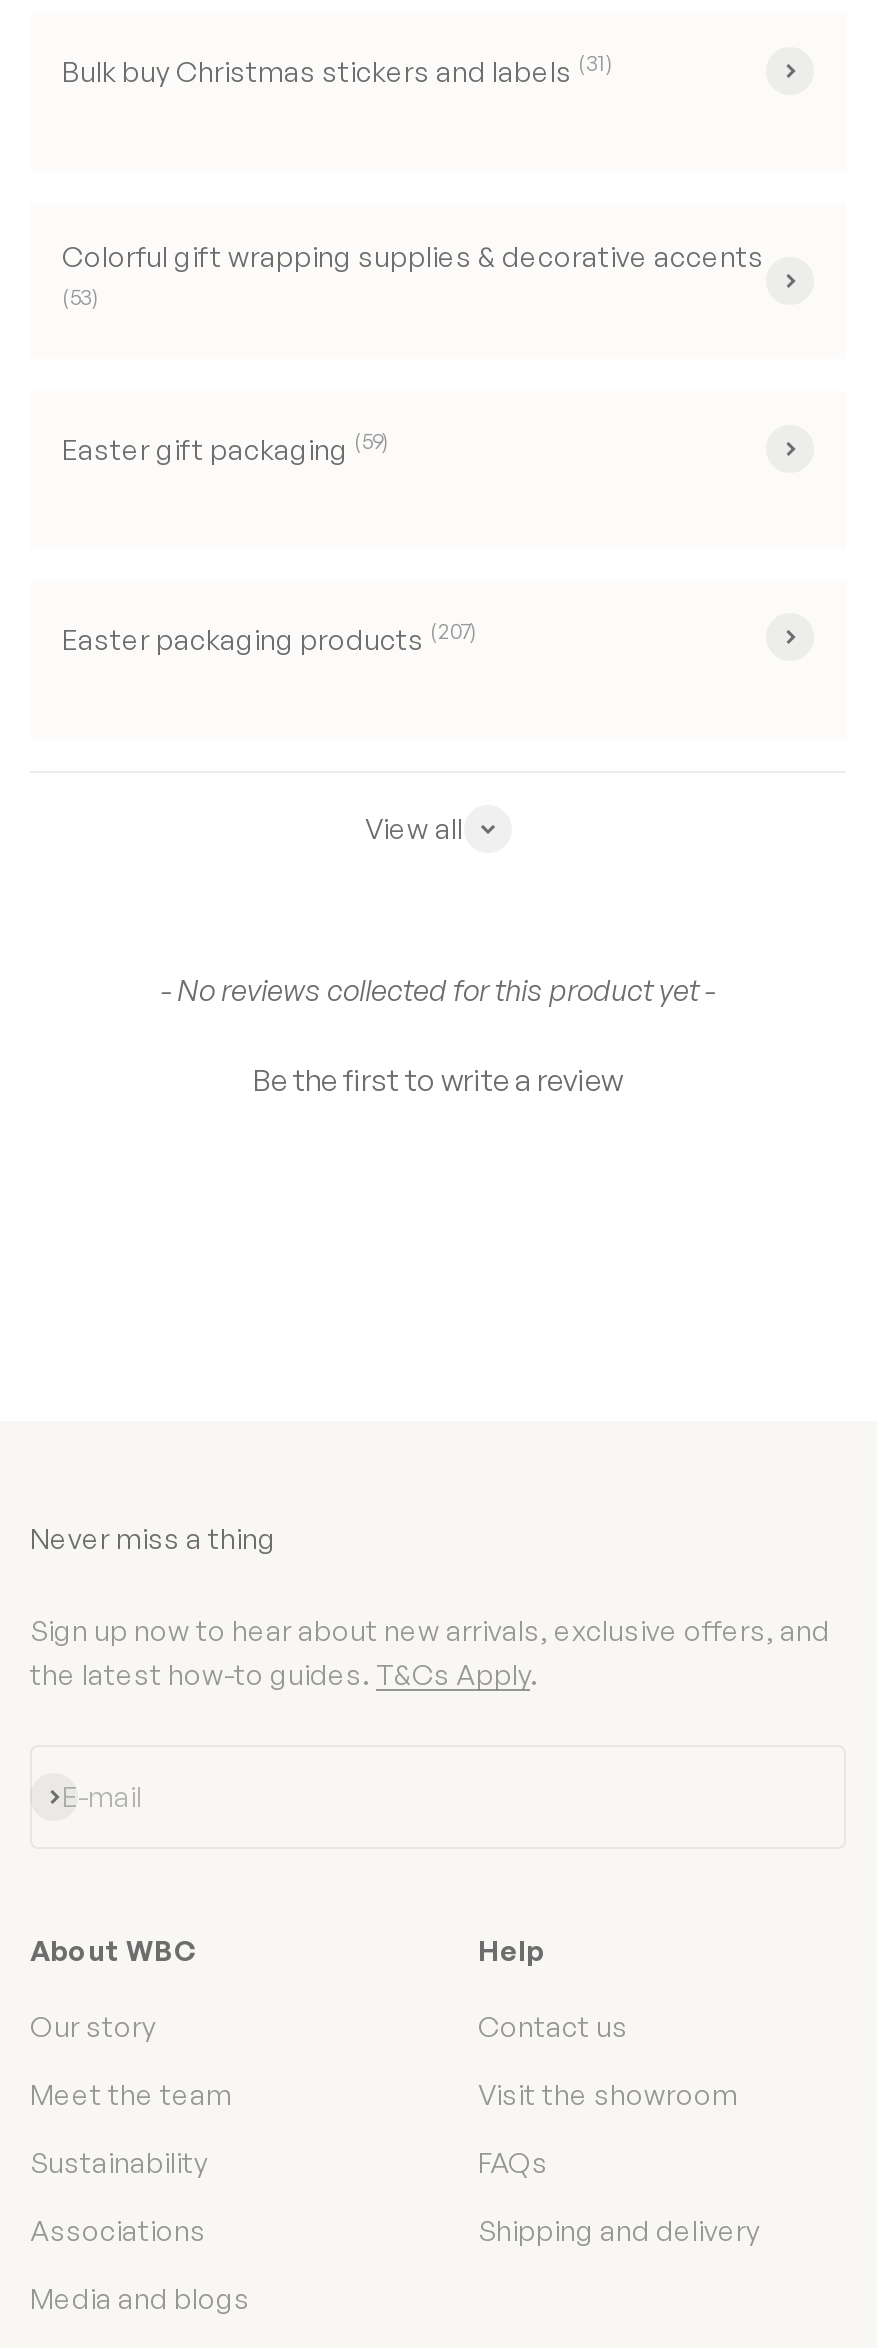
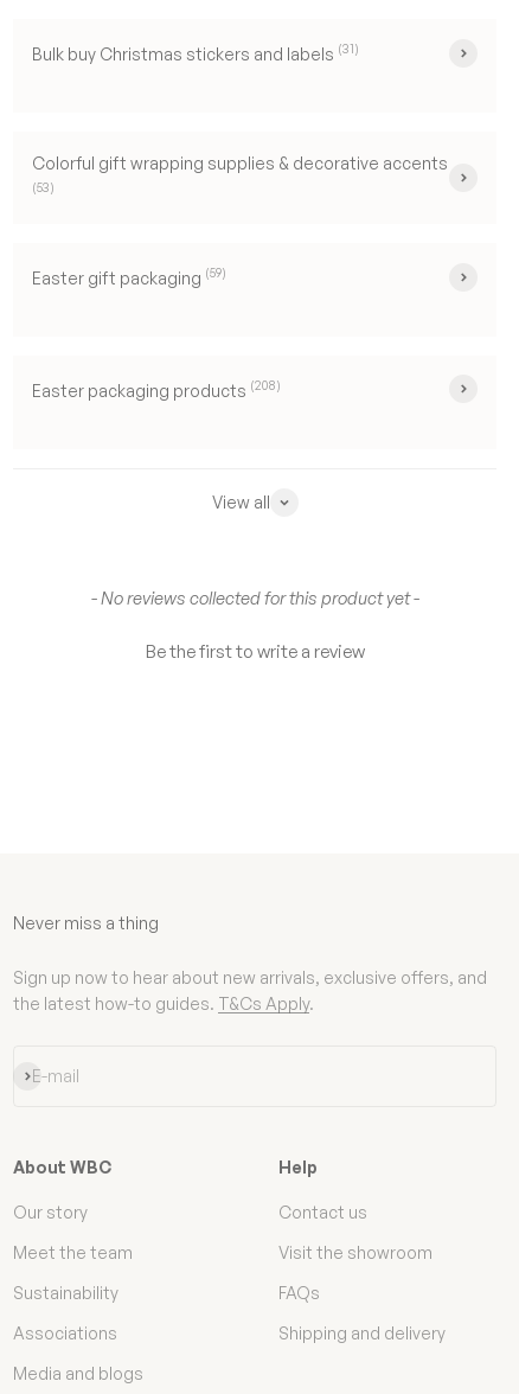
[62,617,478,657] Easter packaging products (207) -> [32,377,281,400] Easter packaging products (208)

